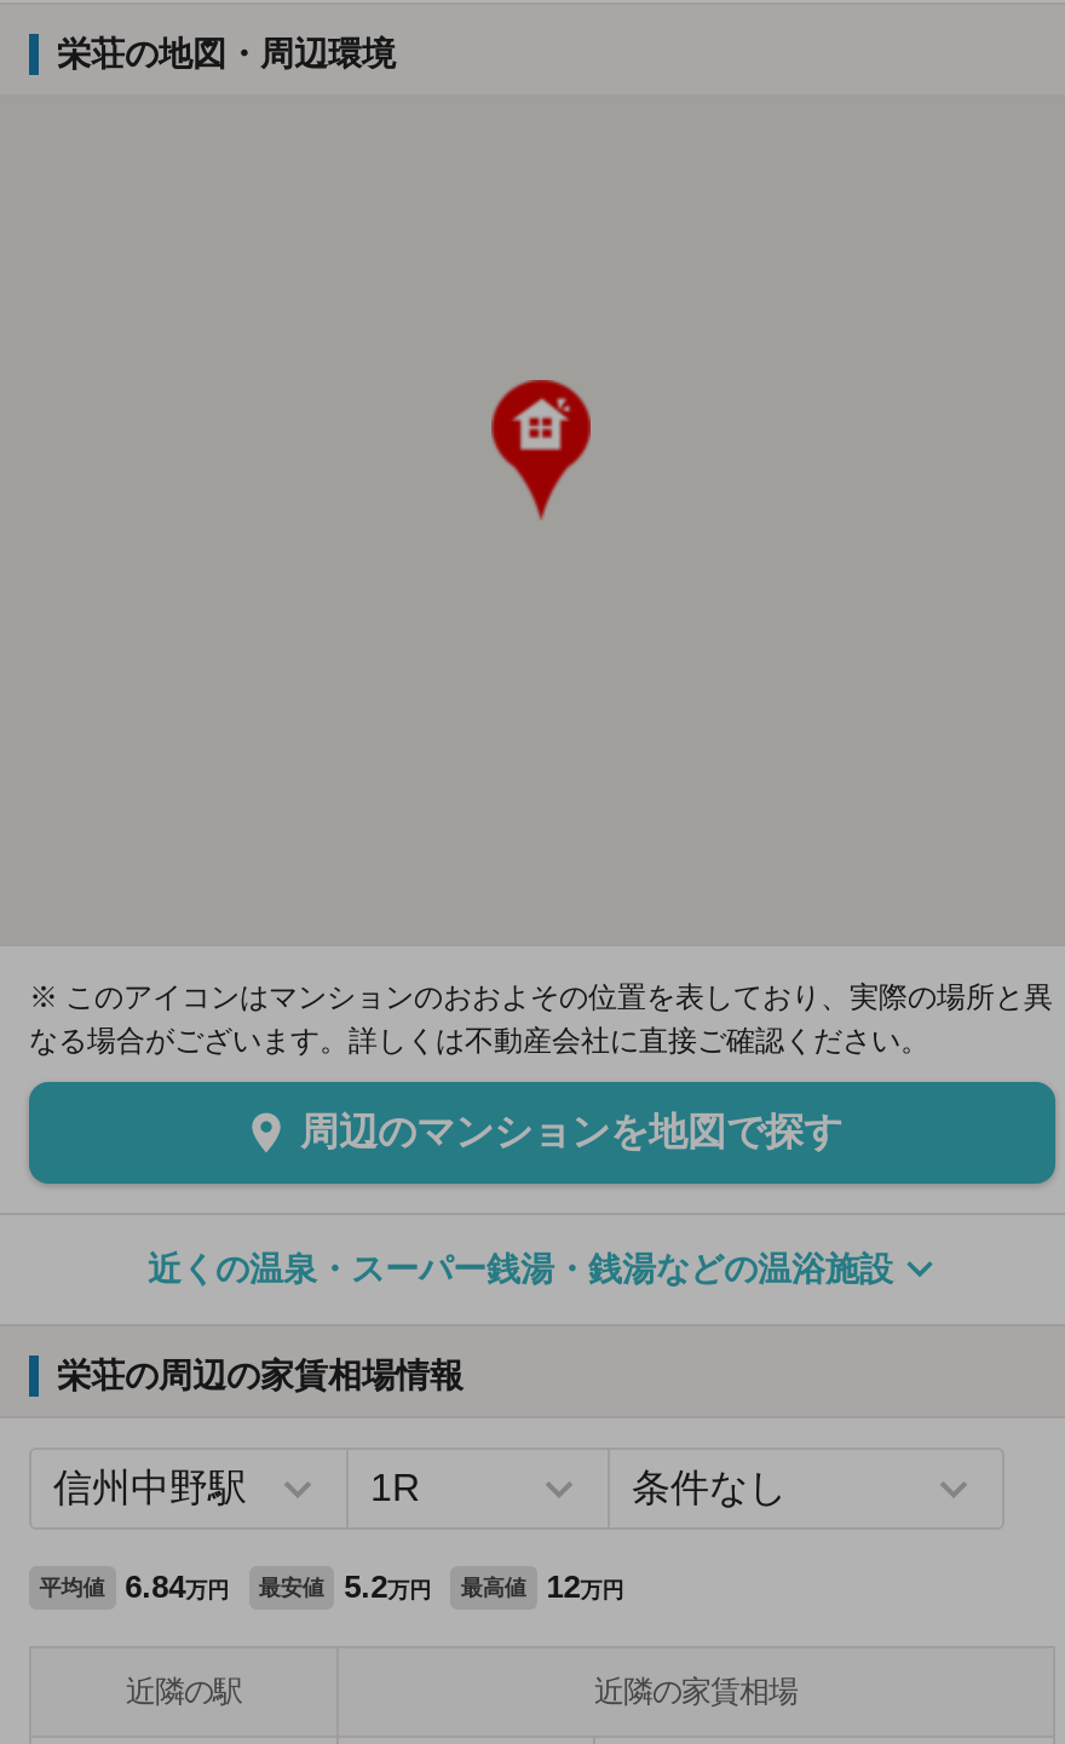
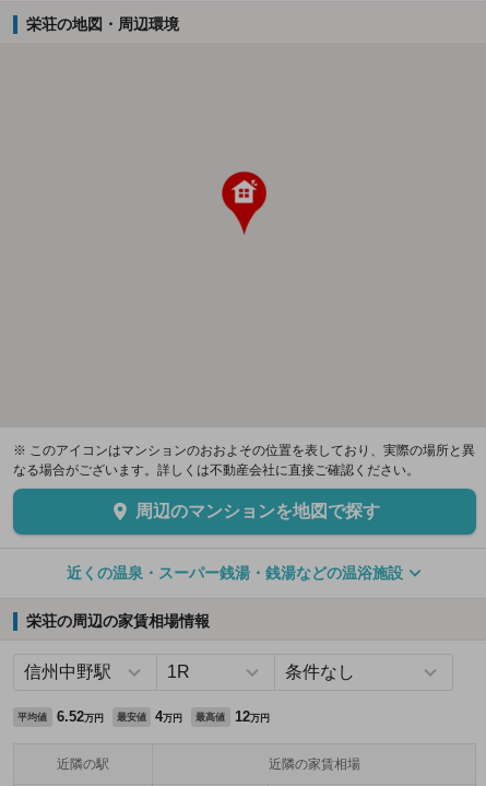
[125,1568,229,1605] 6.84万円 -> [56,708,103,725] 6.52万円
[344,1568,431,1605] 5.2万円 -> [155,708,182,725] 4万円

